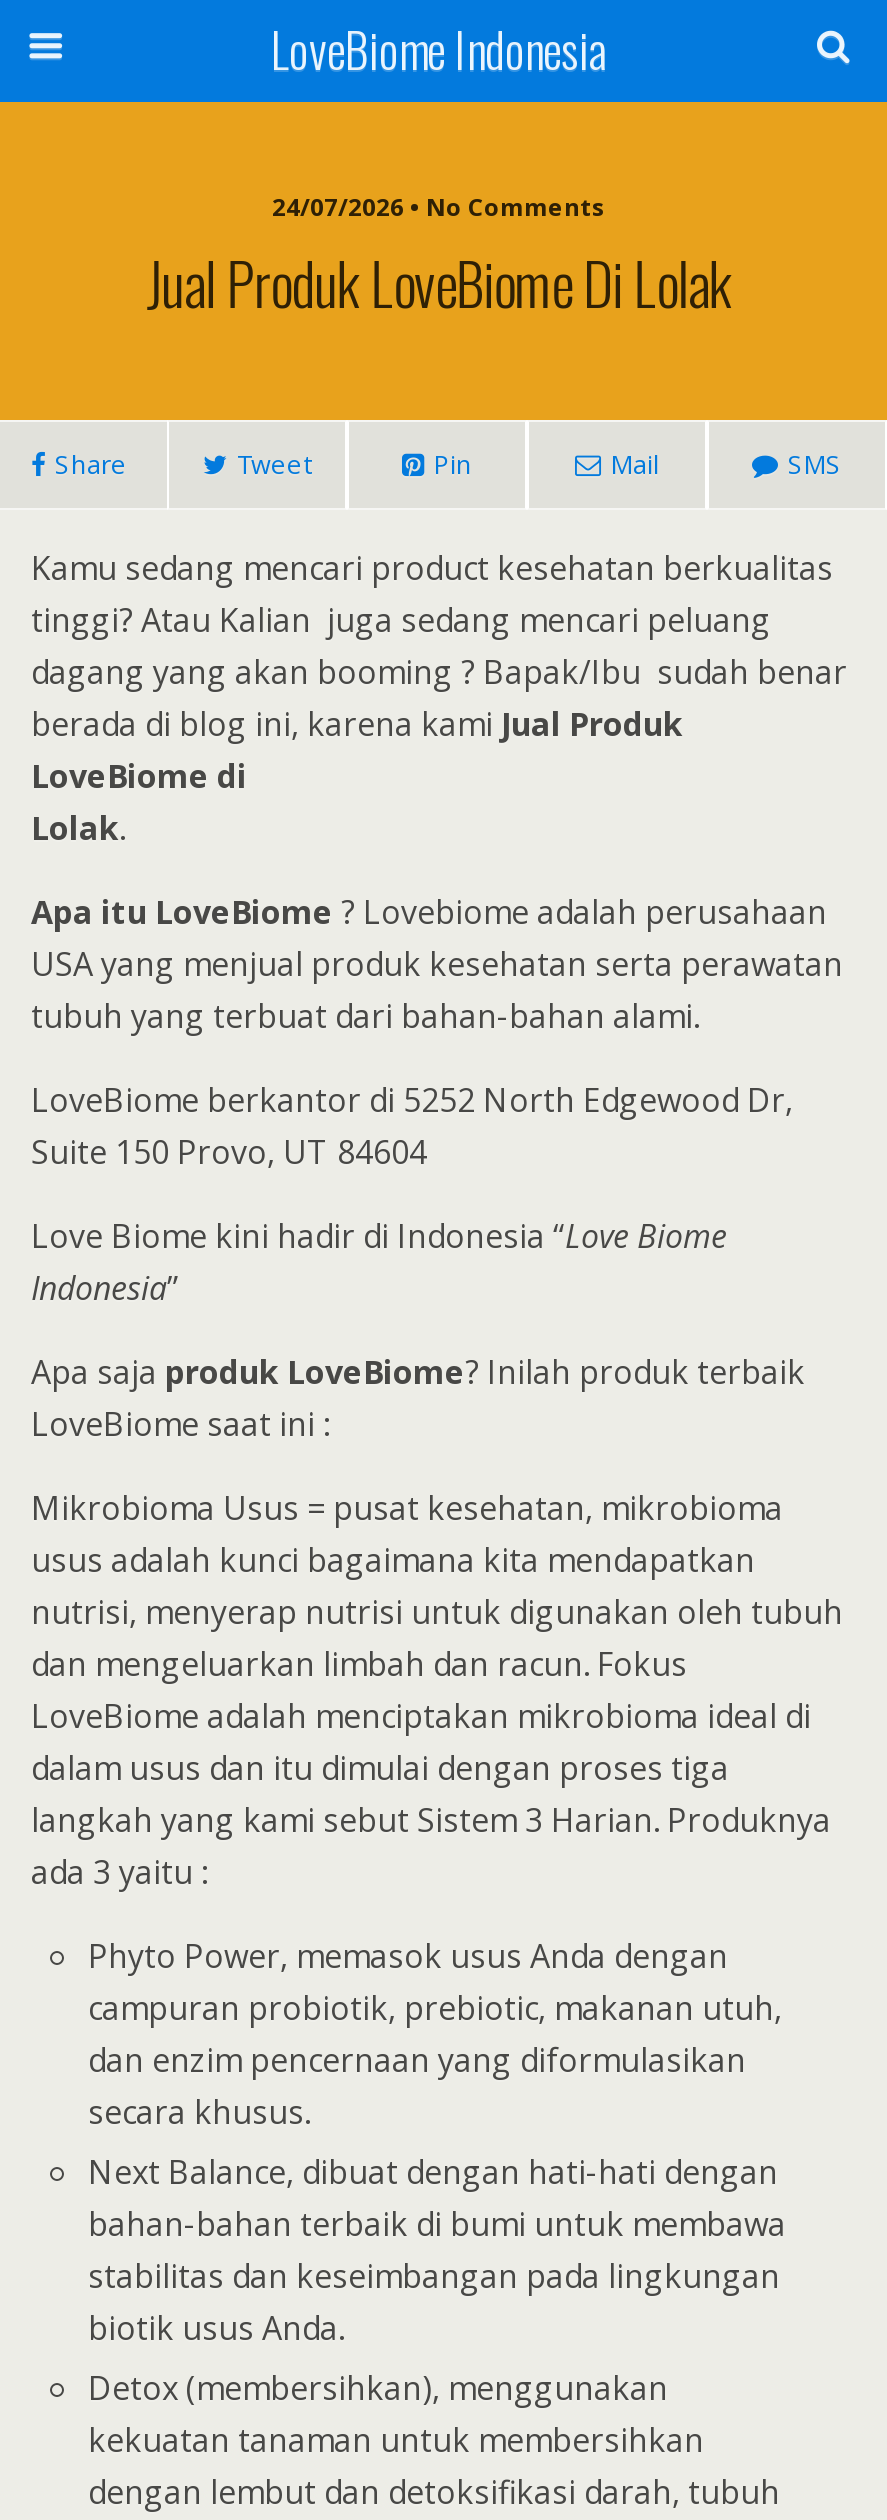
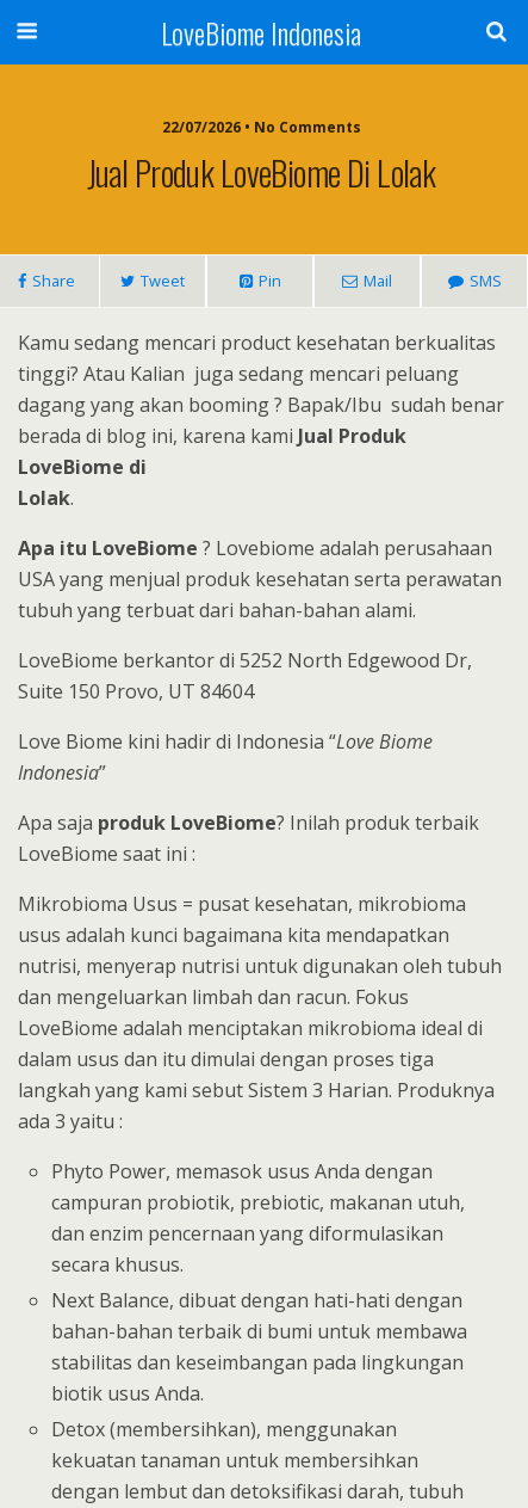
[272,190,606,224] 24/07/2026 • No Comments -> [161,117,361,137] 22/07/2026 • No Comments

